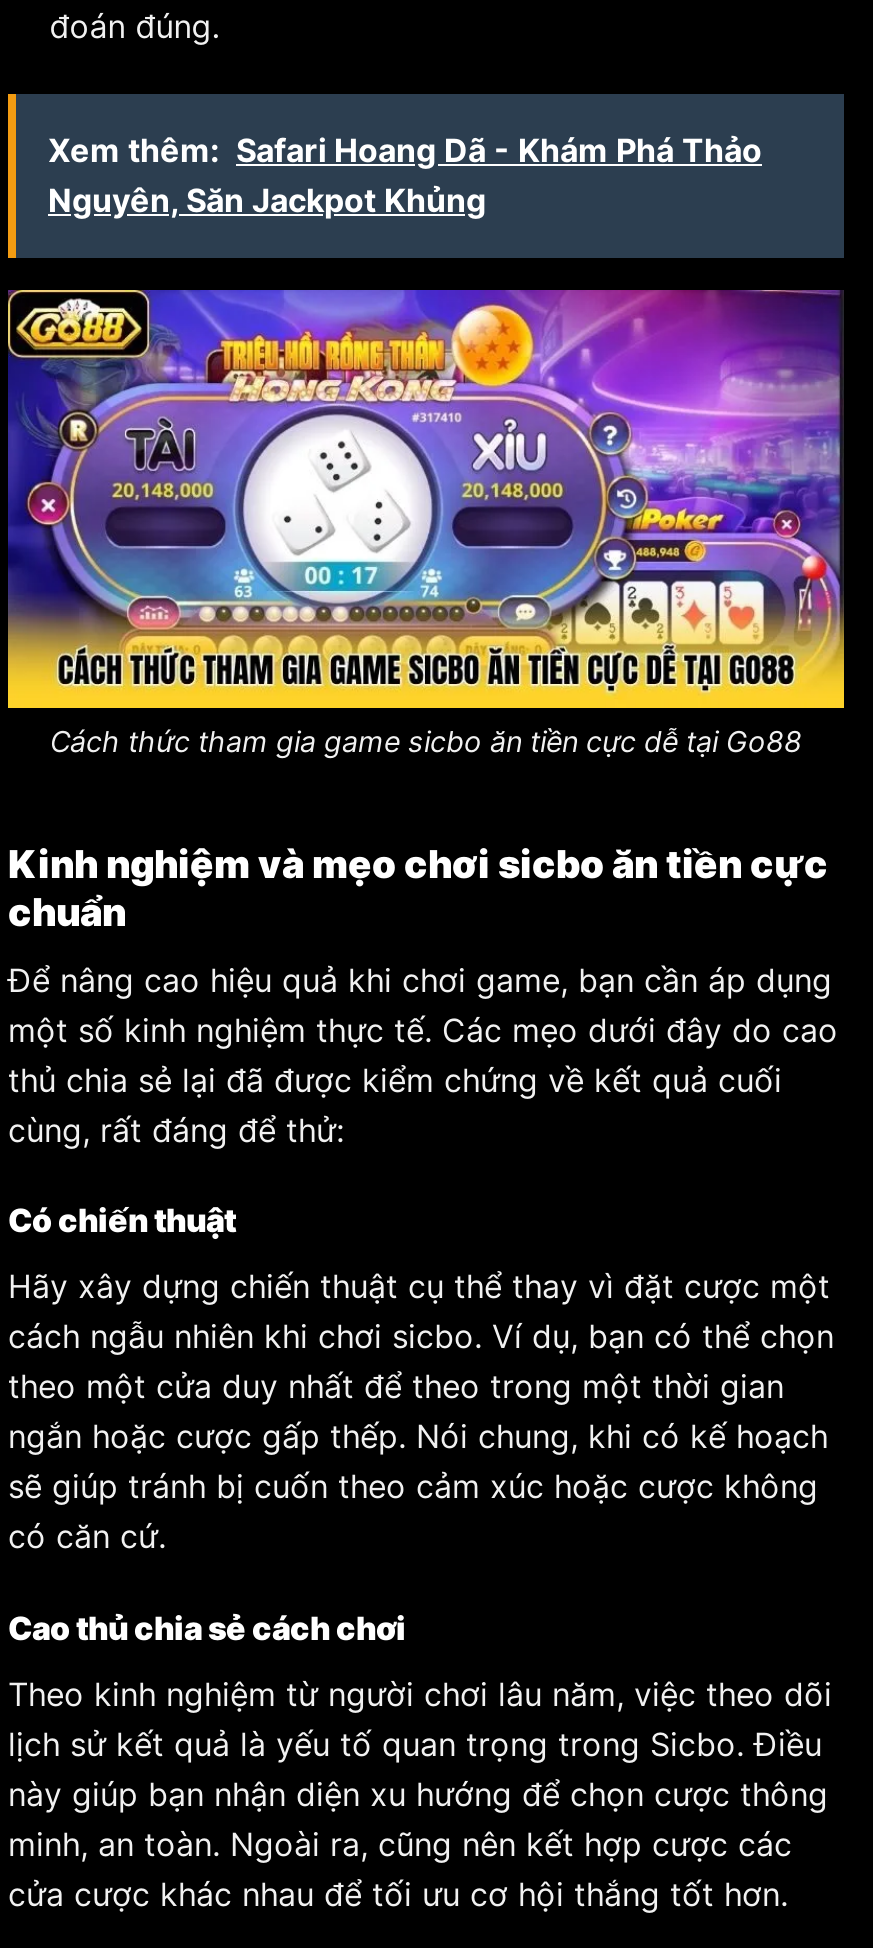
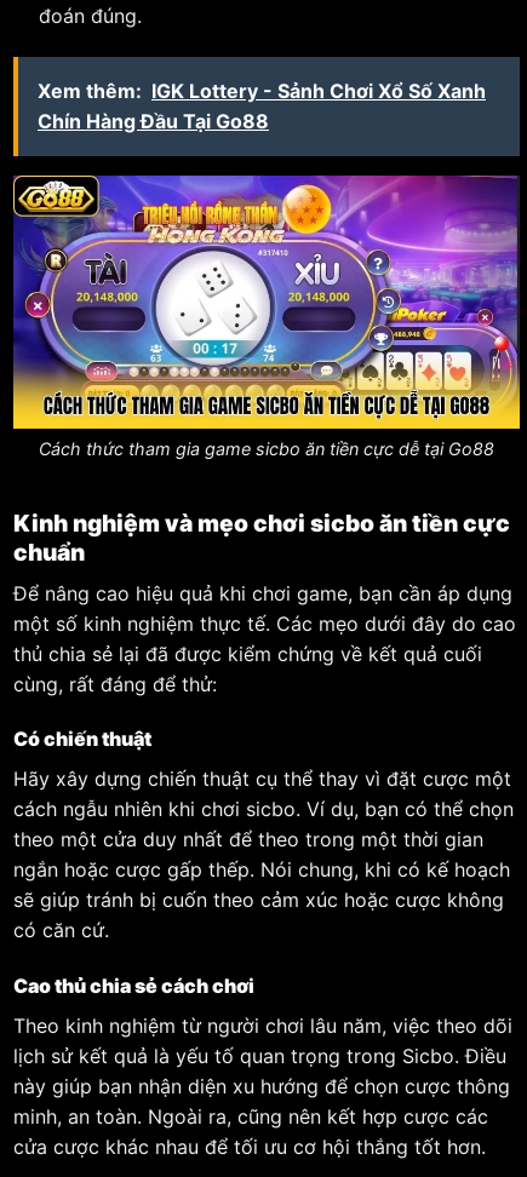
[48,129,762,219] Xem thêm: Safari Hoang Dã - Khám Phá Thảo | Nguyên, Săn Jackpot Khủng -> [38,78,486,133] Xem thêm: IGK Lottery - Sảnh Chơi Xổ Số Xanh | Chín Hàng Đầu Tại Go88

